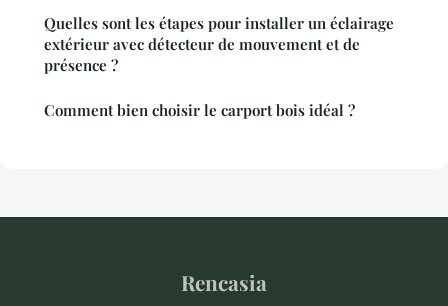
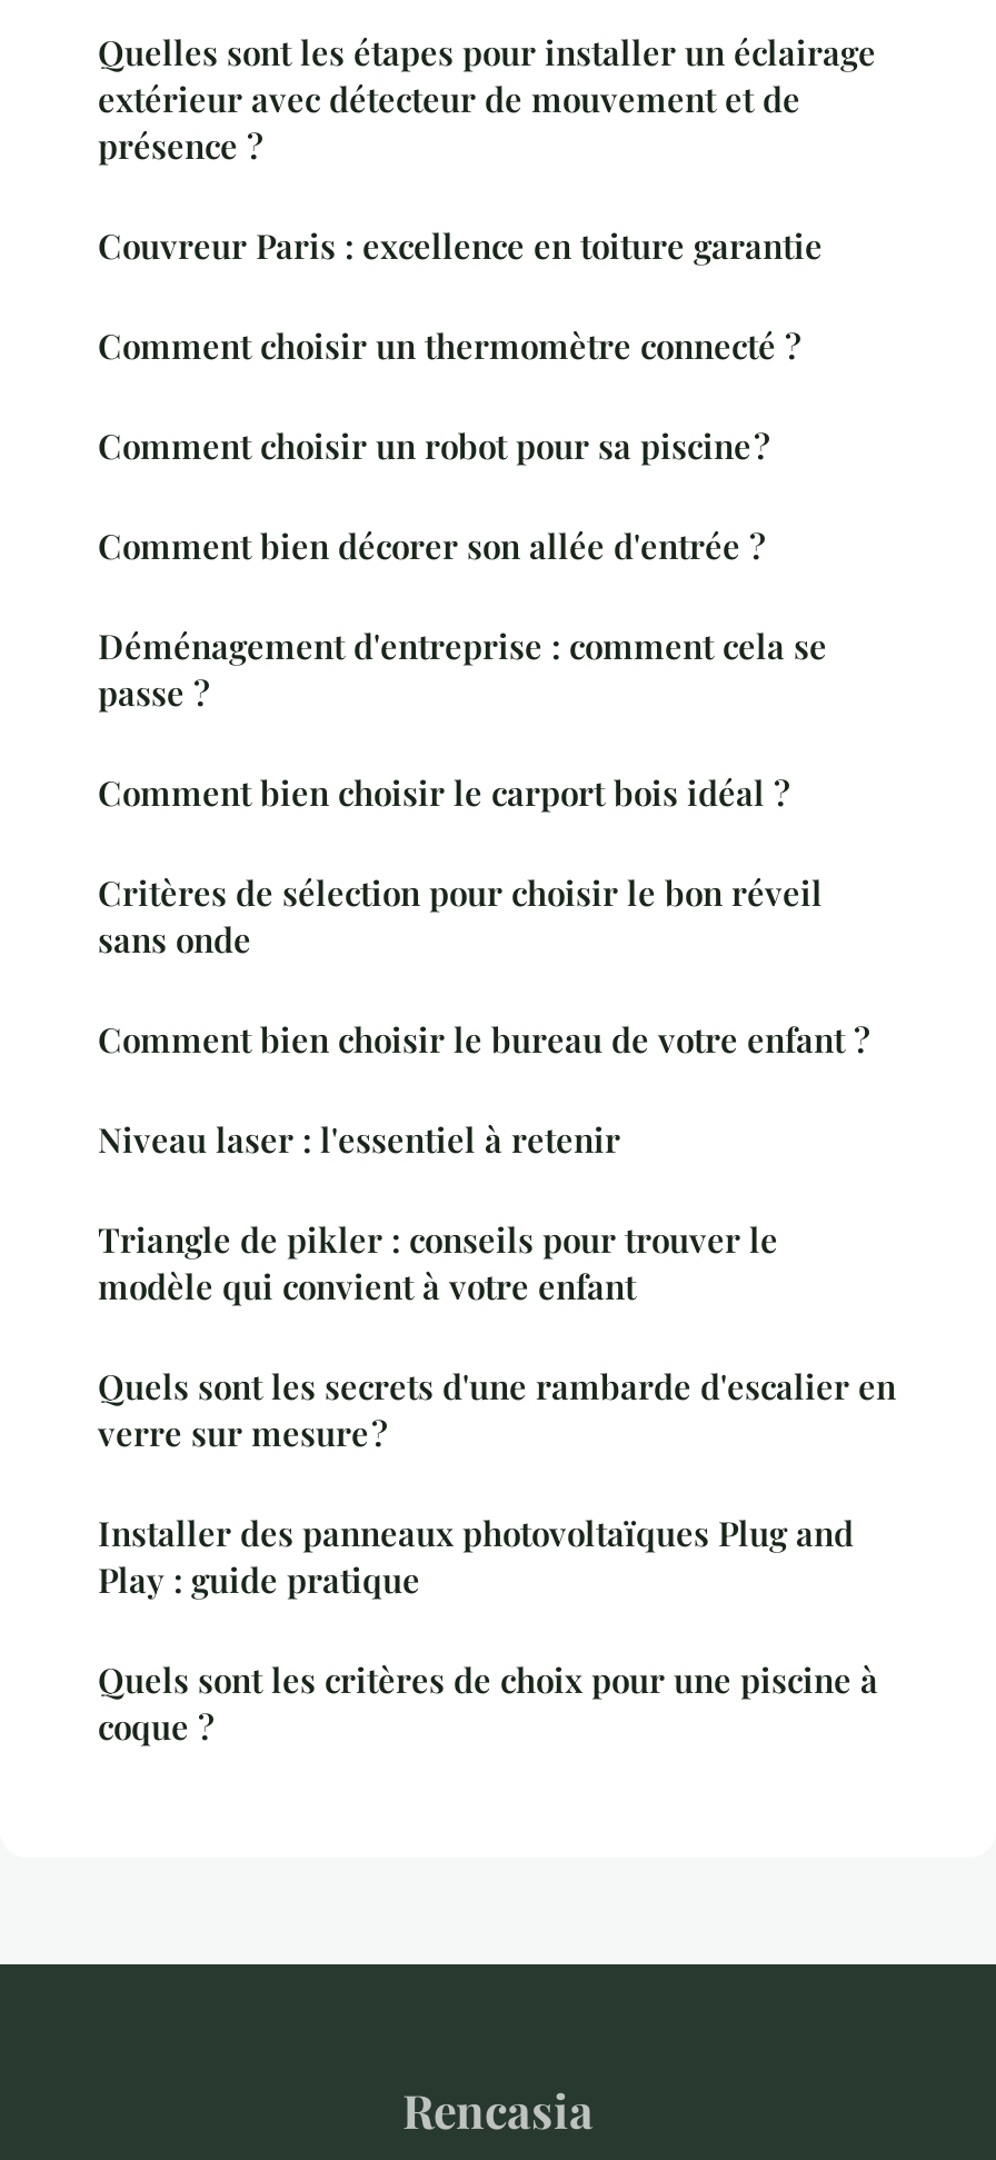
none -> [98,223,827,715] Couvreur Paris : excellence en toiture garantie | Comment choisir un thermomètre connecté ? | Comment choisir un robot pour sa piscine ? | Comment bien décorer son allée d'entrée ? | Déménagement d'entreprise : comment cela se | passe ?
none -> [98,870,896,1749] Critères de sélection pour choisir le bon réveil | sans onde | Comment bien choisir le bureau de votre enfant ? | Niveau laser : l'essentiel à retenir | Triangle de pikler : conseils pour trouver le | modèle qui convient à votre enfant | Quels sont les secrets d'une rambarde d'escalier en | verre sur mesure ? | Installer des panneaux photovoltaïques Plug and | Play : guide pratique | Quels sont les critères de choix pour une piscine à | coque ?

